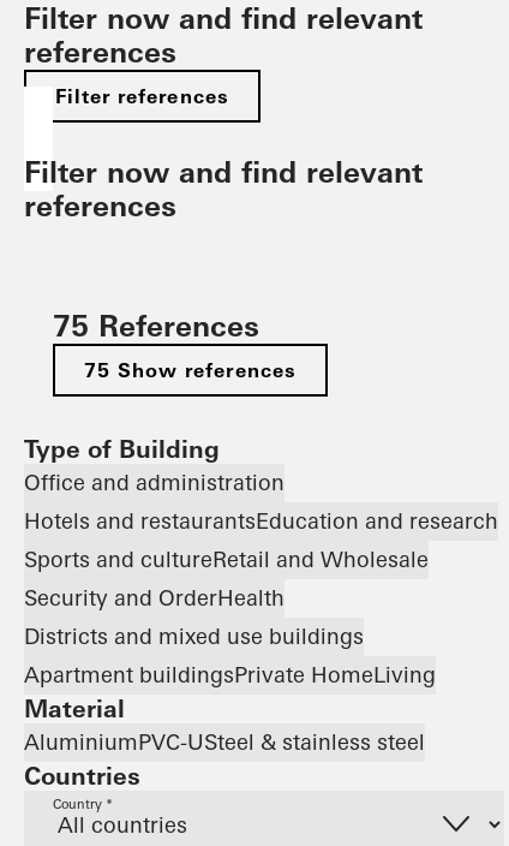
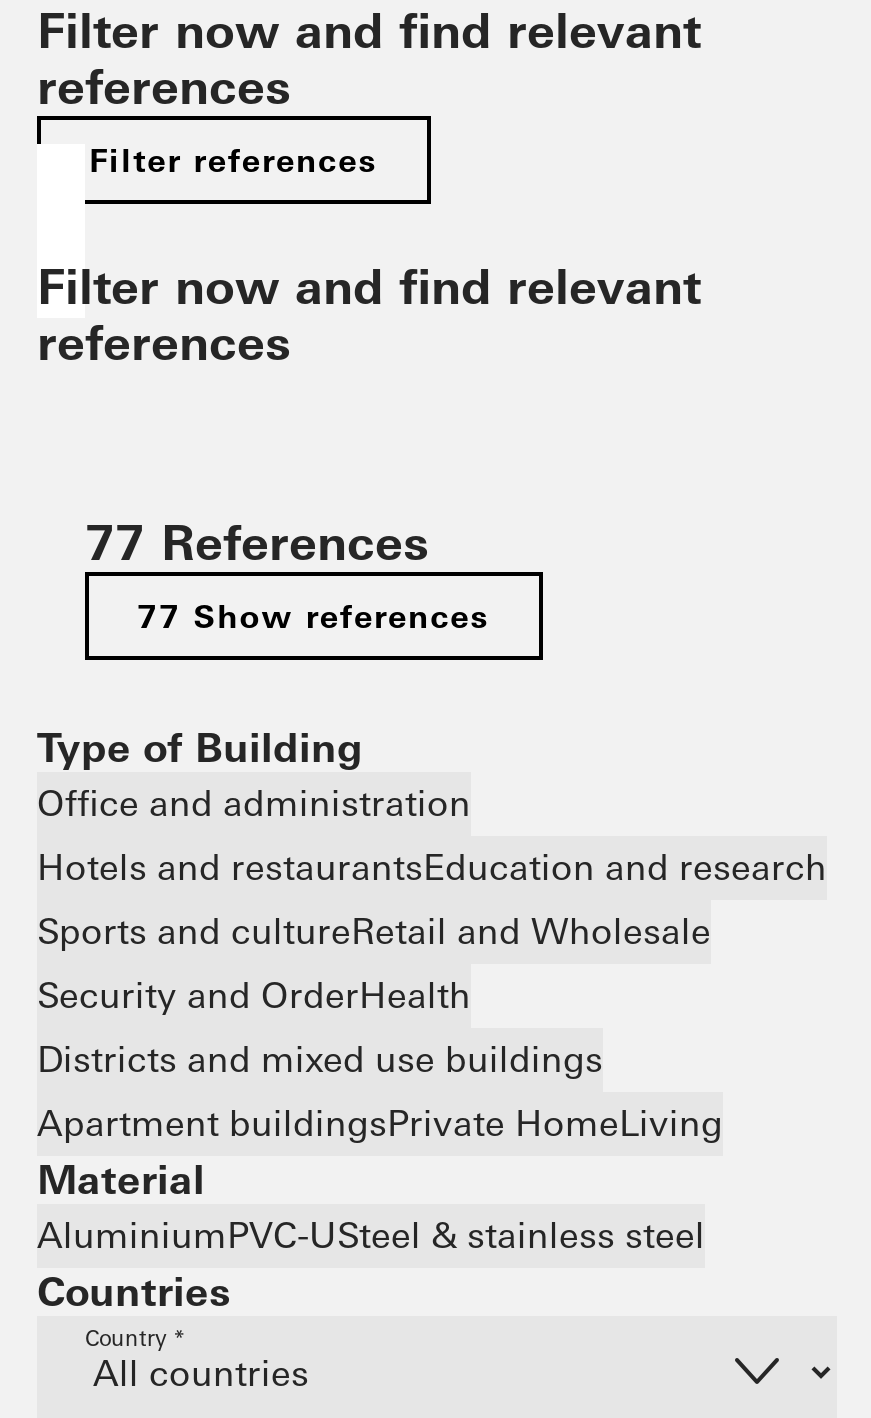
[53,309,259,344] 75 References -> [85,514,429,572] 77 References
[84,358,296,382] 75 Show references -> [137,596,490,636] 77 Show references

